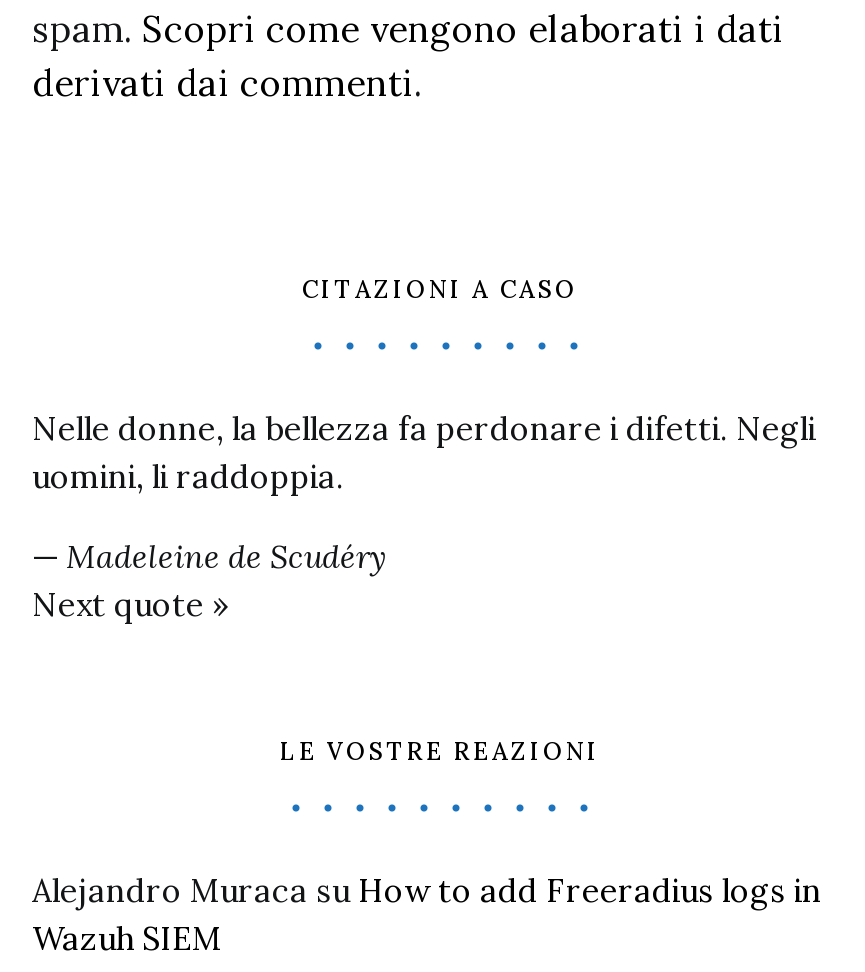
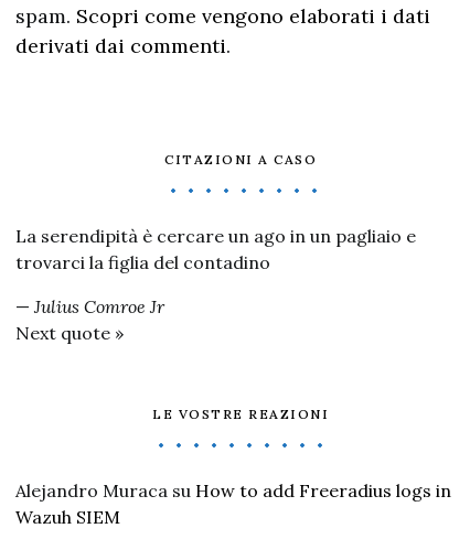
[32,407,816,495] Nelle donne, la bellezza fa perdonare i difetti. Negli | uomini, li raddoppia. -> [15,224,416,273] La serendipità è cercare un ago in un pagliaio e | trovarci la figlia del contadino
[32,535,386,575] — Madeleine de Scudéry -> [15,295,164,317] — Julius Comroe Jr

